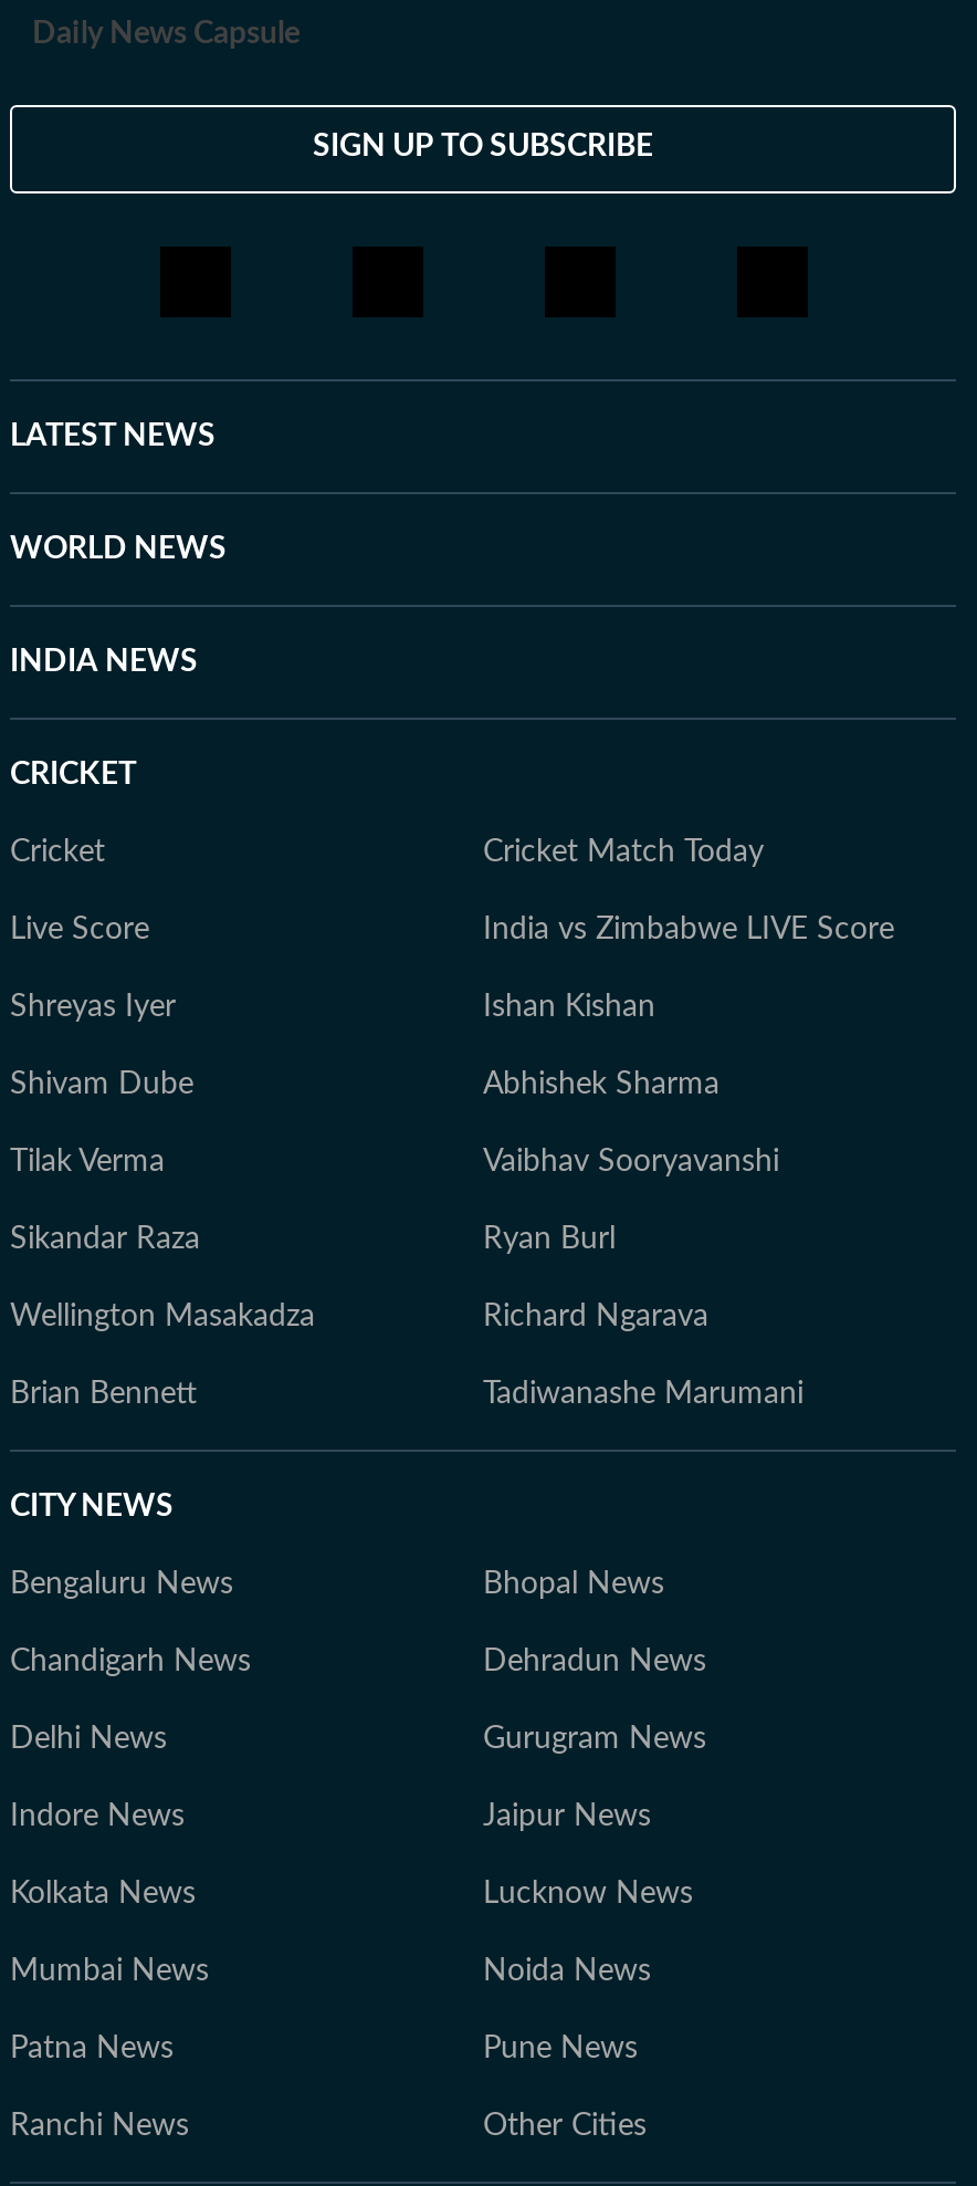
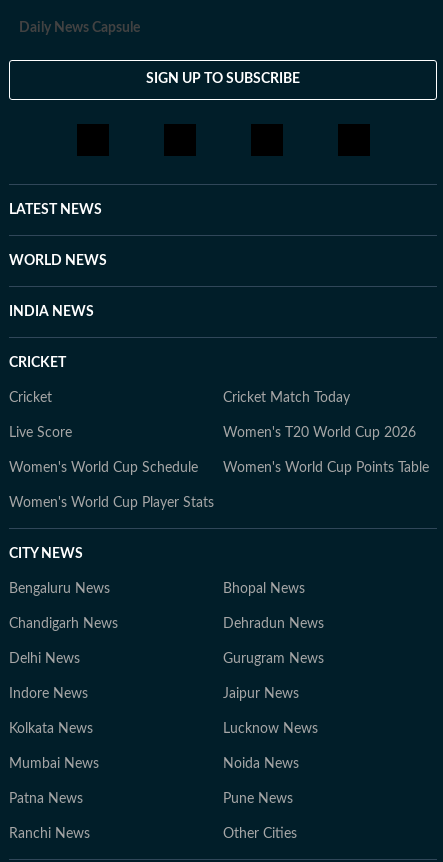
[10,914,894,1409] India vs Zimbabwe LIVE Score | Shreyas Iyer | Ishan Kishan | Shivam Dube | Abhishek Sharma | Tilak Verma | Vaibhav Sooryavanshi | Sikandar Raza | Ryan Burl | Wellington Masakadza | Richard Ngarava | Brian Bennett | Tadiwanashe Marumani -> [9,426,429,510] Women's T20 World Cup 2026 | Women's World Cup Schedule | Women's World Cup Points Table | Women's World Cup Player Stats

